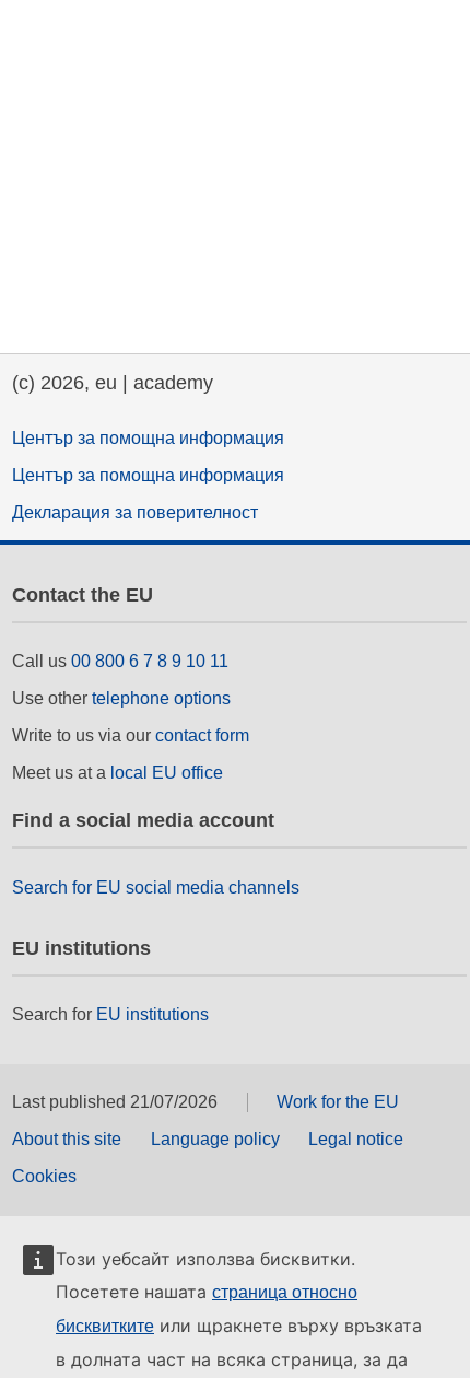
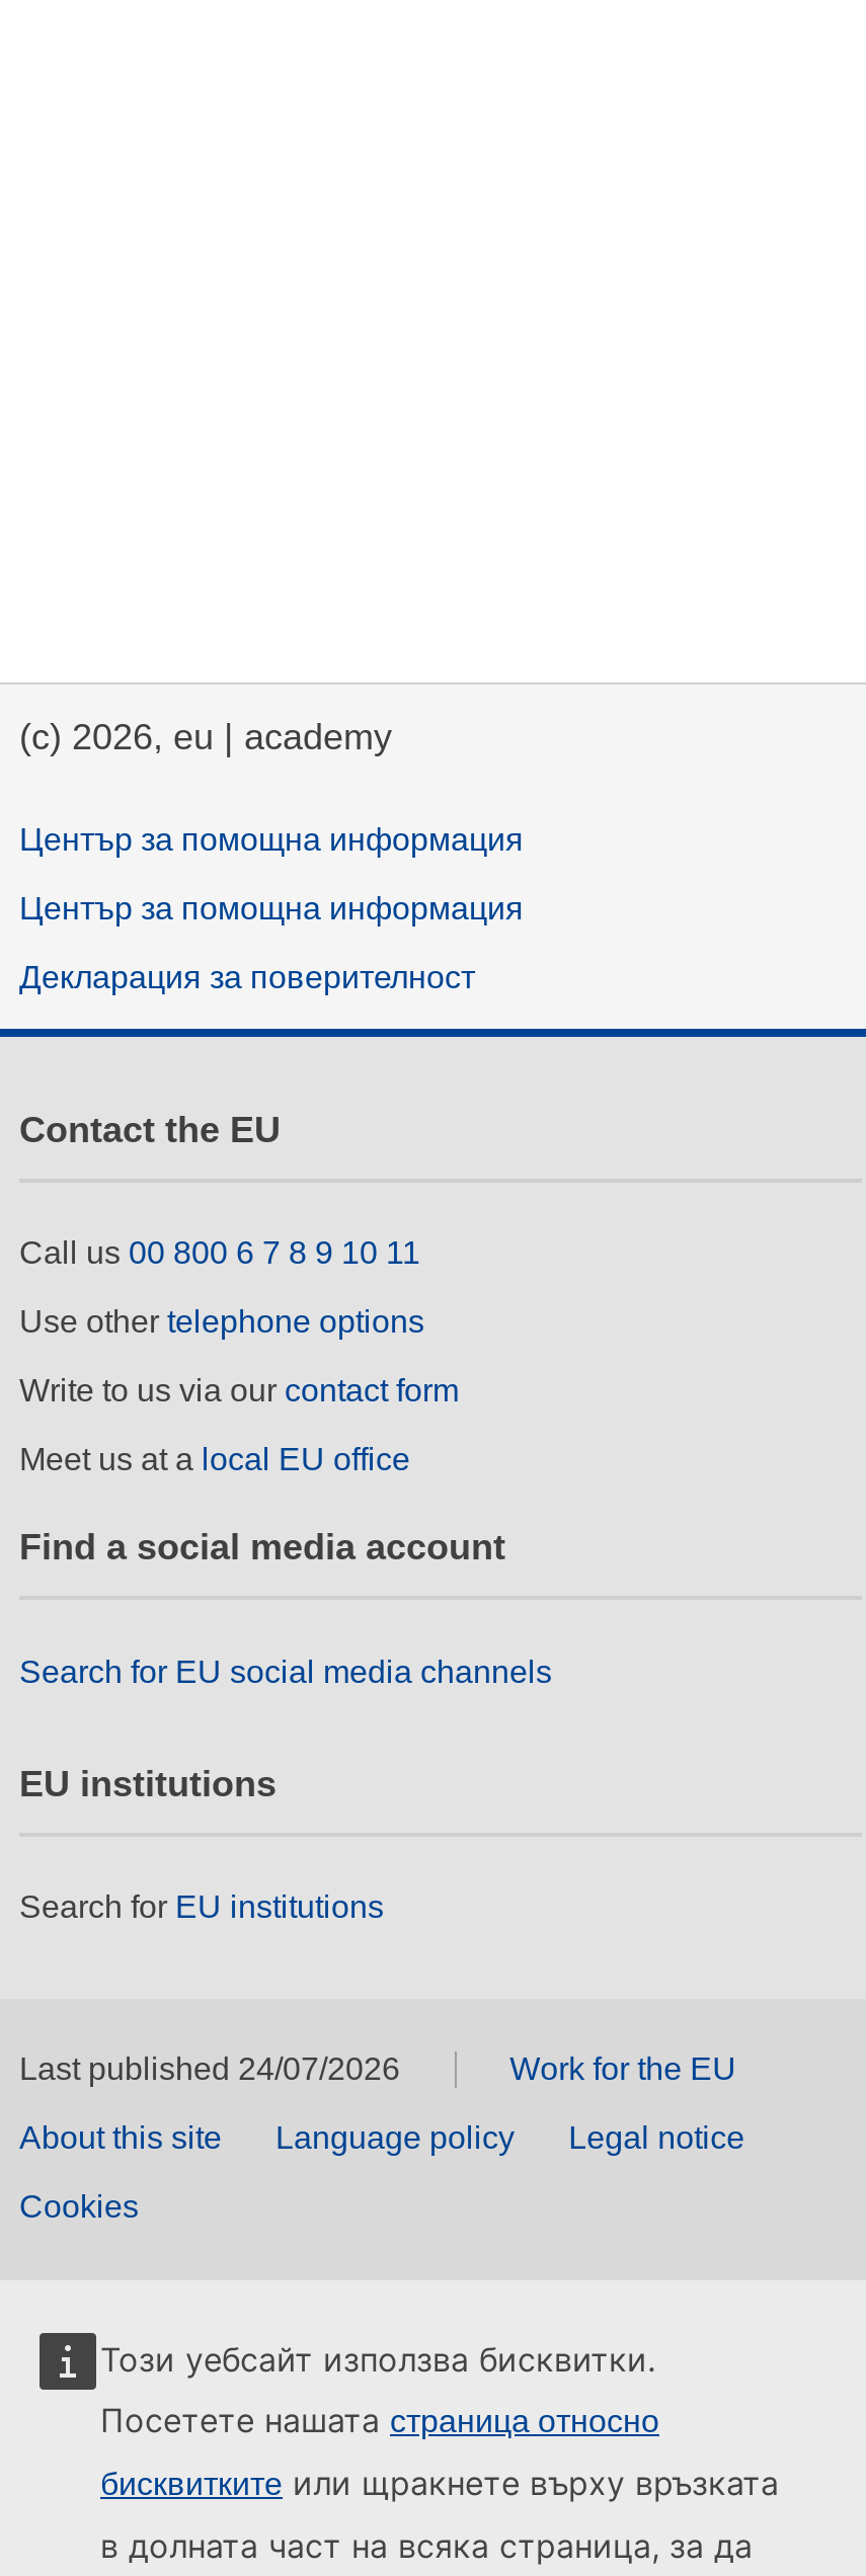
[12,1093,218,1112] Last published 21/07/2026 -> [19,2052,400,2087] Last published 24/07/2026

